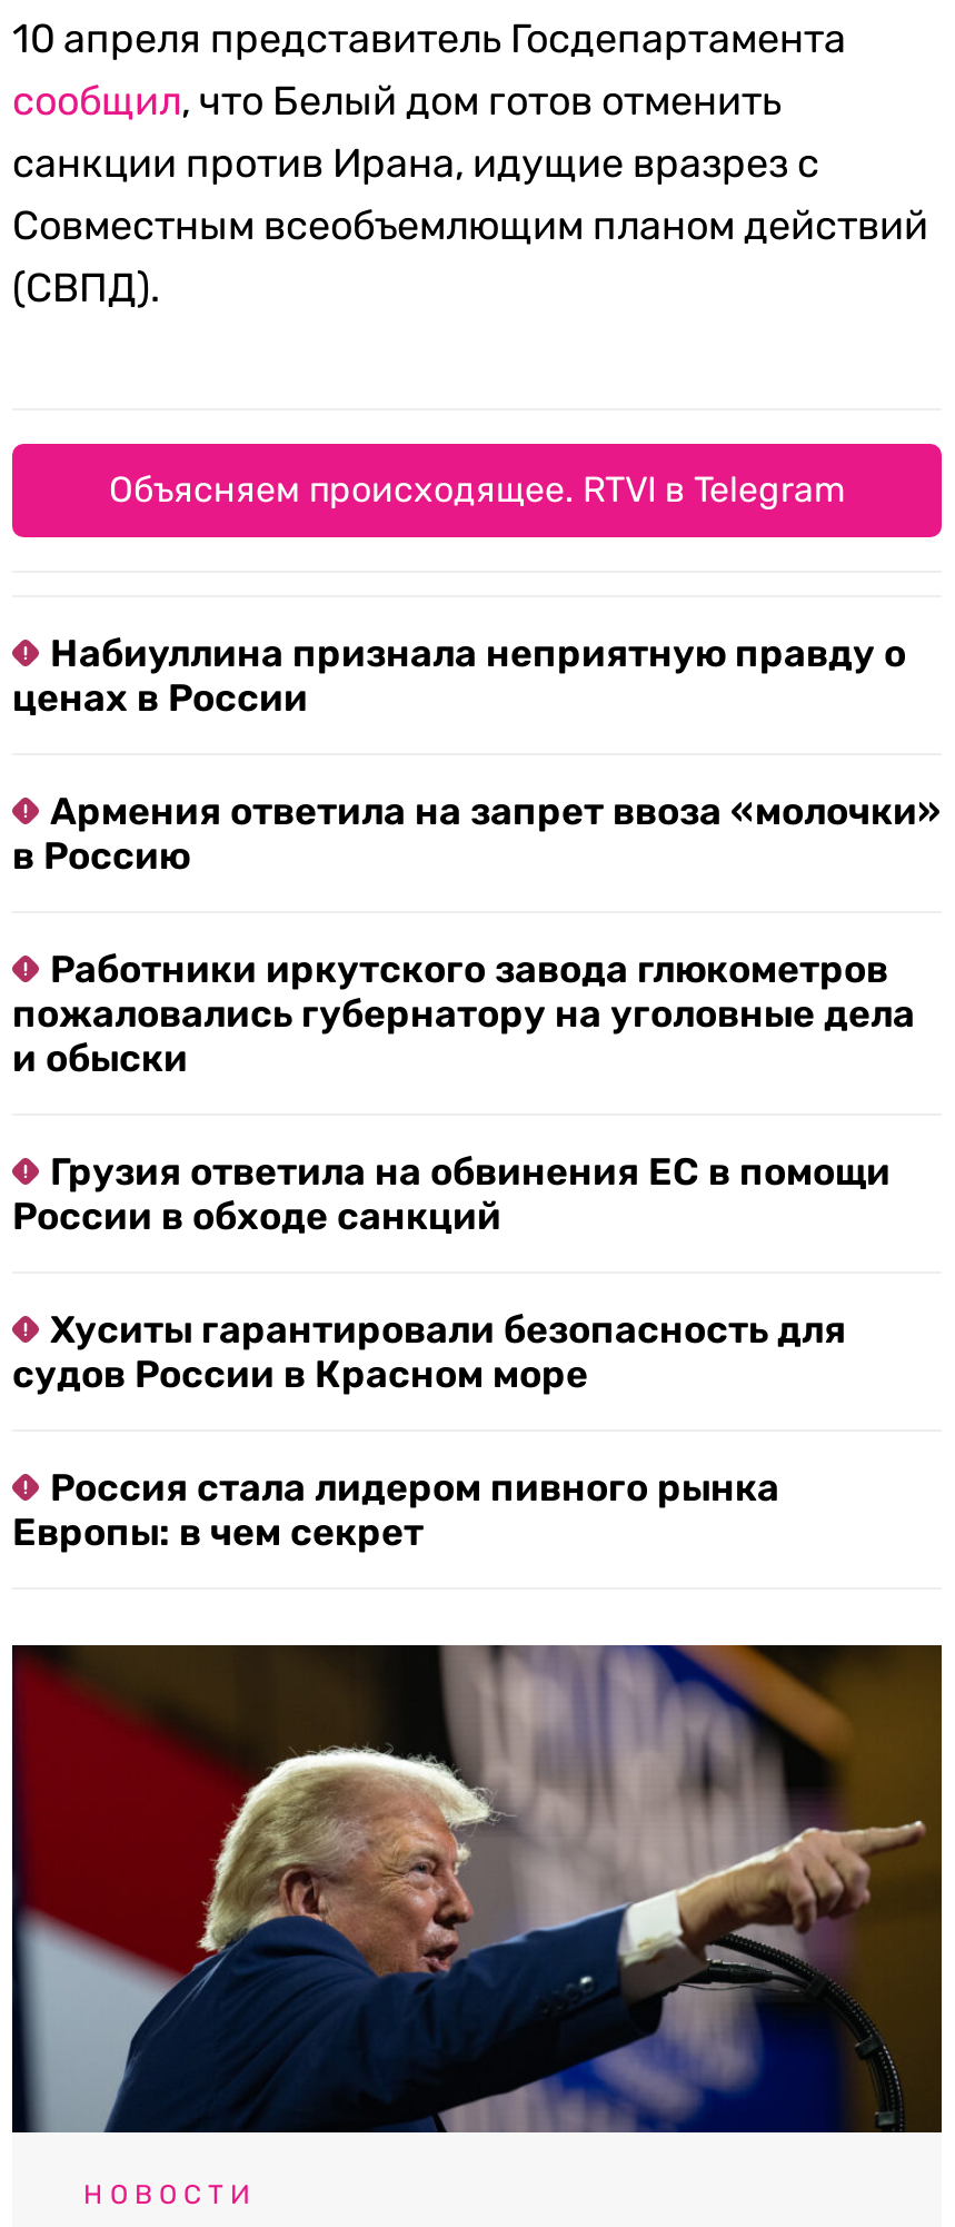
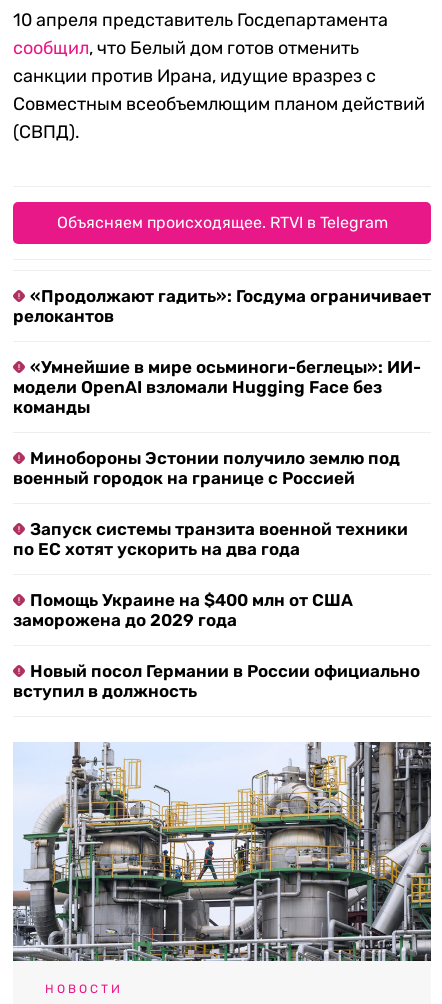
[12,631,906,720] Набиуллина признала неприятную правду о | ценах в России -> [13,286,431,326] «Продолжают гадить»: Госдума ограничивает | релокантов
[12,789,942,878] Армения ответила на запрет ввоза «молочки» | в Россию -> [13,357,421,417] «Умнейшие в мире осьминоги-беглецы»: ИИ- | модели OpenAI взломали Hugging Face без | команды
[12,947,915,1080] Работники иркутского завода глюкометров | пожаловались губернатору на уголовные дела | и обыски -> [13,448,400,488] Минобороны Эстонии получило землю под | военный городок на границе с Россией
[12,1149,891,1238] Грузия ответила на обвинения ЕС в помощи | России в обходе санкций -> [13,519,408,559] Запуск системы транзита военной техники | по ЕС хотят ускорить на два года
[12,1307,846,1396] Хуситы гарантировали безопасность для | судов России в Красном море -> [13,590,353,630] Помощь Украине на $400 млн от США | заморожена до 2029 года
[12,1465,779,1554] Россия стала лидером пивного рынка | Европы: в чем секрет -> [13,661,420,701] Новый посол Германии в России официально | вступил в должность
[10,1643,944,2135] [image] -> [12,741,432,962] [image]

